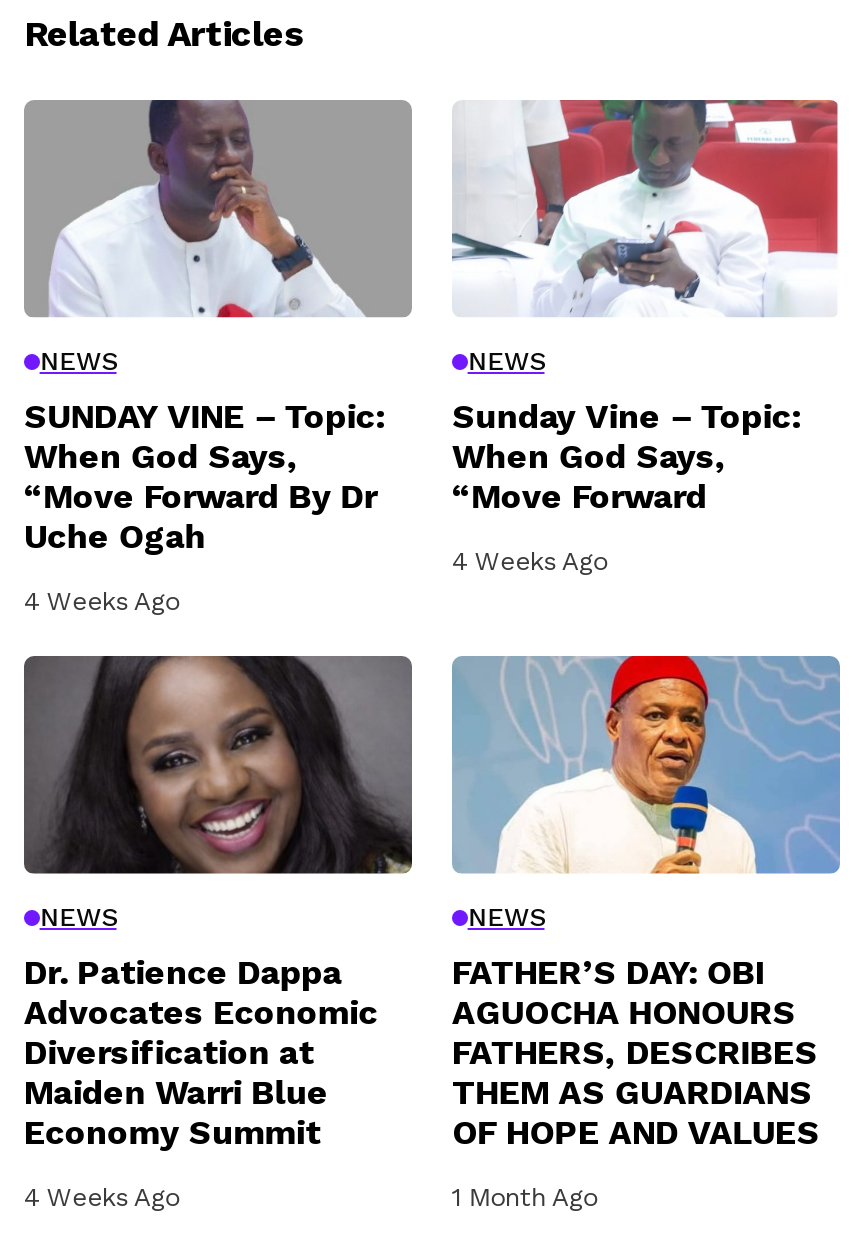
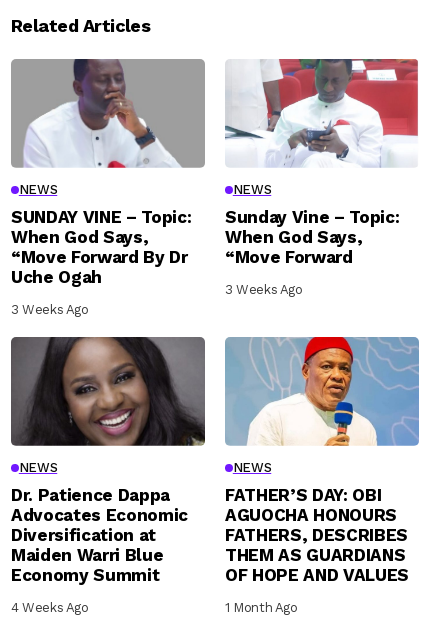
[452,545,607,575] 4 Weeks Ago -> [225,282,303,297] 3 Weeks Ago
[24,585,179,615] 4 Weeks Ago -> [11,302,89,317] 3 Weeks Ago

